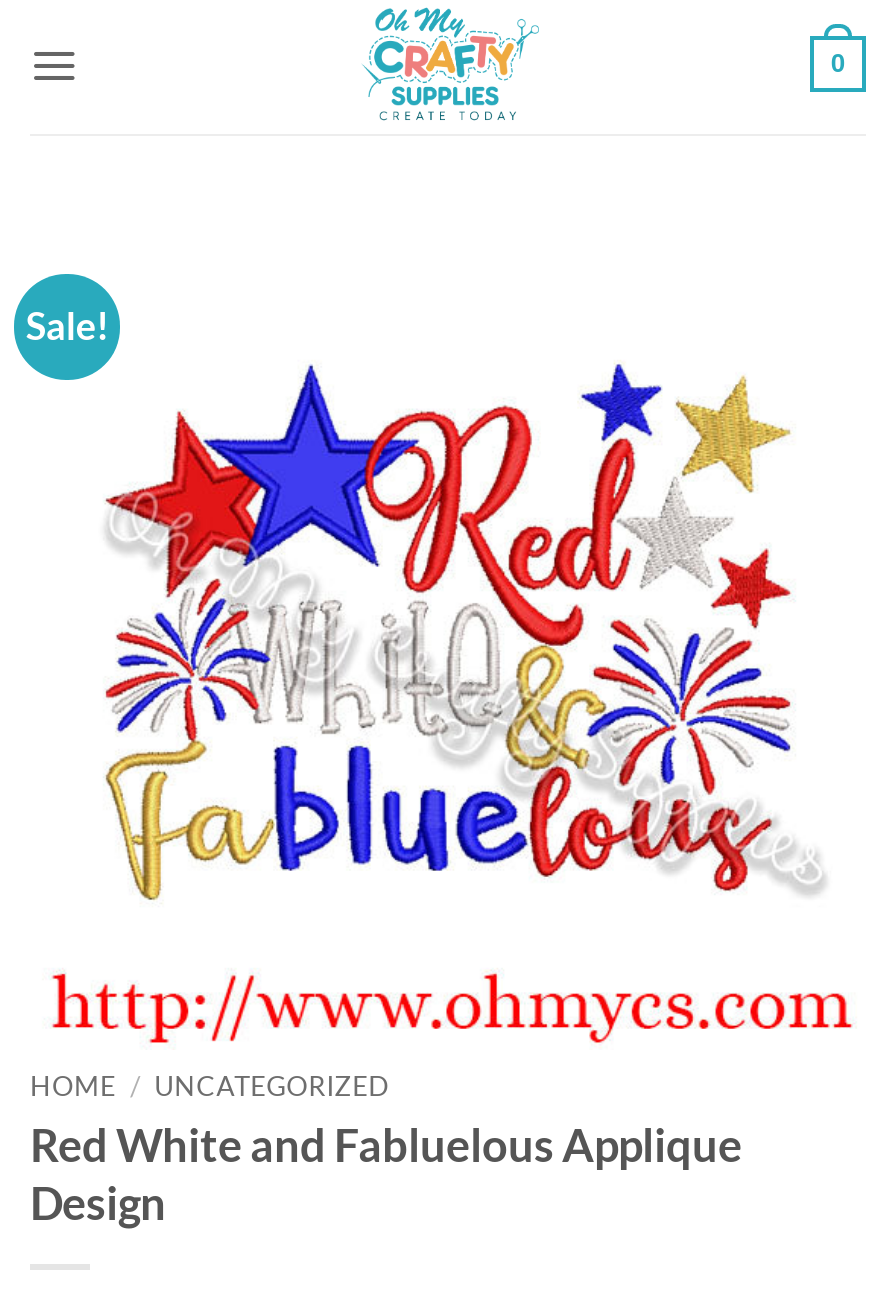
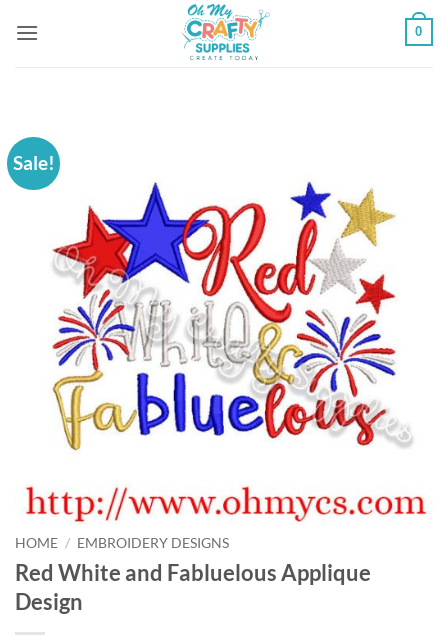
[30,1070,390,1102] HOME / UNCATEGORIZED -> [15,535,229,551] HOME / EMBROIDERY DESIGNS

